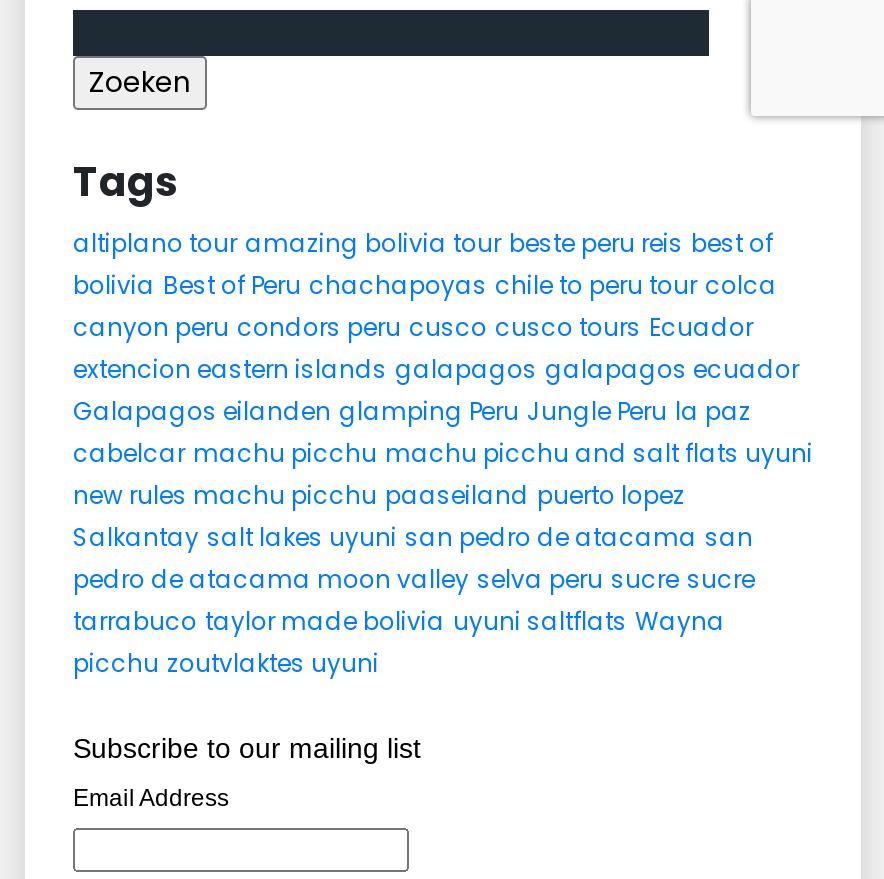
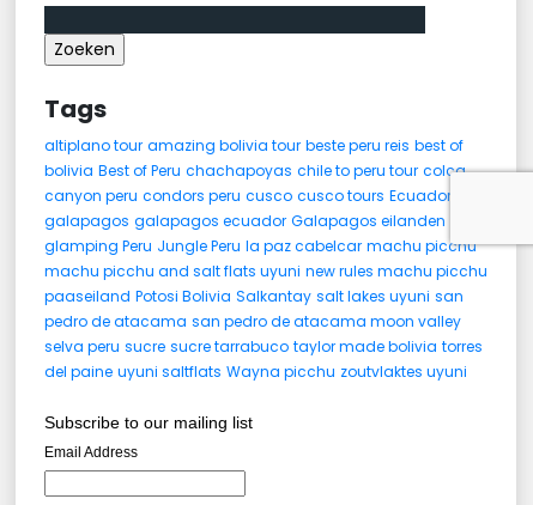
[73,352,813,680] extencion eastern islands galapagos galapagos ecuador | Galapagos eilanden glamping Peru Jungle Peru la paz | cabelcar machu picchu machu picchu and salt flats uyuni | new rules machu picchu paaseiland puerto lopez | Salkantay salt lakes uyuni san pedro de atacama san | pedro de atacama moon valley selva peru sucre sucre | tarrabuco taylor made bolivia uyuni saltflats Wayna | picchu zoutvlaktes uyuni -> [44,211,487,382] galapagos galapagos ecuador Galapagos eilanden | glamping Peru Jungle Peru la paz cabelcar machu picchu | machu picchu and salt flats uyuni new rules machu picchu | paaseiland Potosi Bolivia Salkantay salt lakes uyuni san | pedro de atacama san pedro de atacama moon valley | selva peru sucre sucre tarrabuco taylor made bolivia torres | del paine uyuni saltflats Wayna picchu zoutvlaktes uyuni

